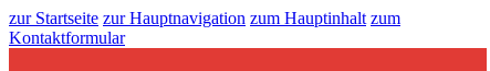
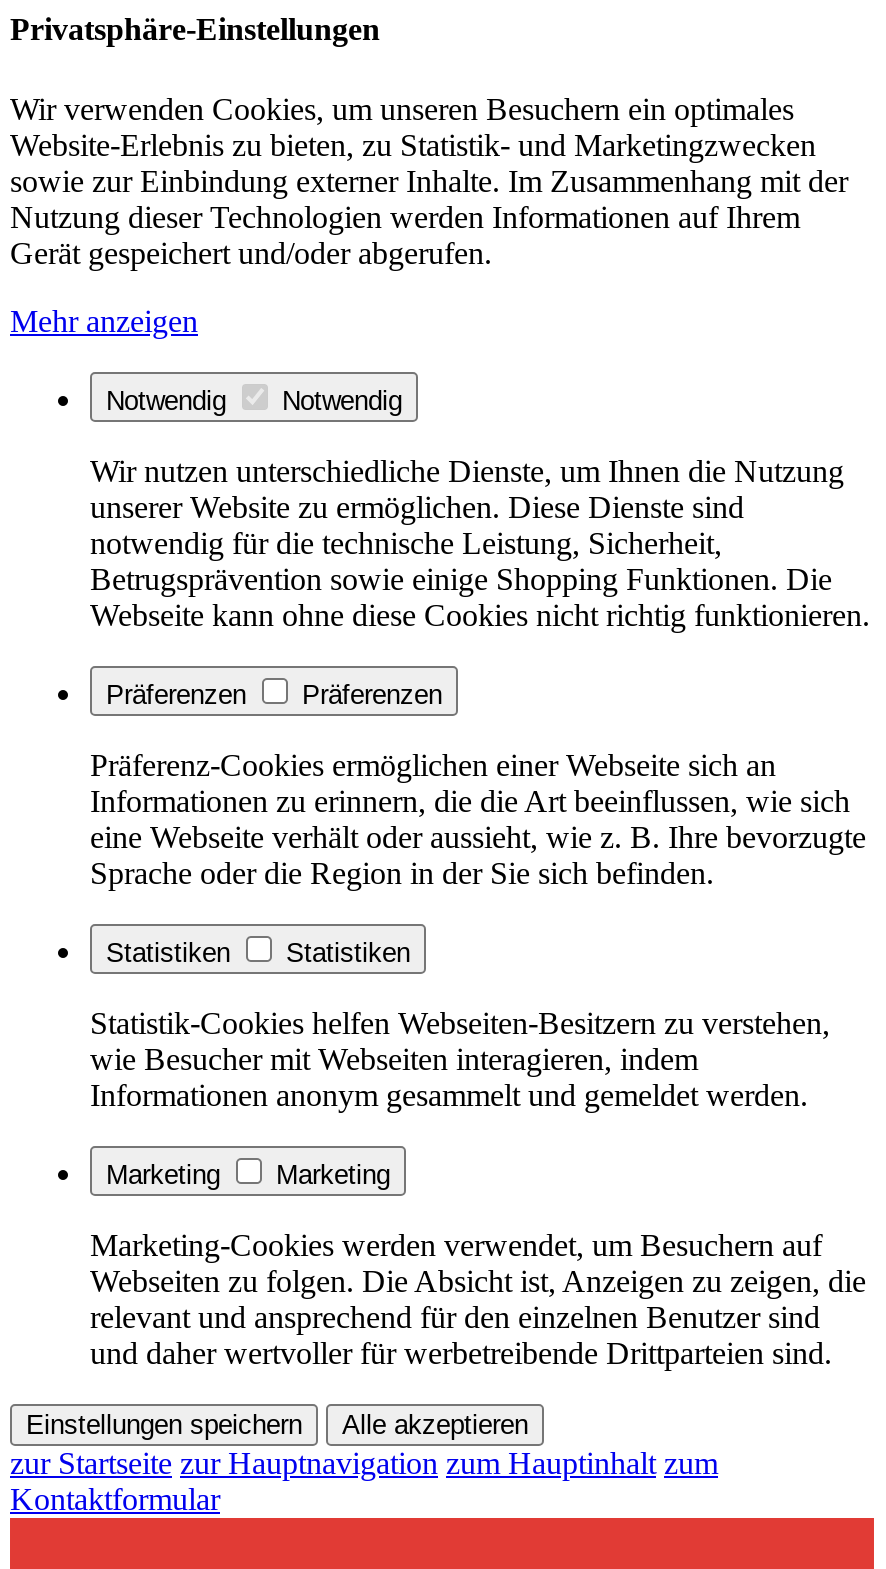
none -> [10,13,870,1439] Privatsphäre-Einstellungen | Wir verwenden Cookies, um unseren Besuchern ein optimales | Website-Erlebnis zu bieten, zu Statistik- und Marketingzwecken | sowie zur Einbindung externer Inhalte. Im Zusammenhang mit der | Nutzung dieser Technologien werden Informationen auf Ihrem | Gerät gespeichert und/oder abgerufen. | Mehr anzeigen | Notwendig | Notwendig | Wir nutzen unterschiedliche Dienste, um Ihnen die Nutzung | unserer Website zu ermöglichen. Diese Dienste sind | notwendig für die technische Leistung, Sicherheit, | Betrugsprävention sowie einige Shopping Funktionen. Die | Webseite kann ohne diese Cookies nicht richtig funktionieren. | Präferenzen | Präferenzen | Präferenz-Cookies ermöglichen einer Webseite sich an | Informationen zu erinnern, die die Art beeinflussen, wie sich | eine Webseite verhält oder aussieht, wie z. B. Ihre bevorzugte | Sprache oder die Region in der Sie sich befinden. | Statistiken | Statistiken | Statistik-Cookies helfen Webseiten-Besitzern zu verstehen, | wie Besucher mit Webseiten interagieren, indem | Informationen anonym gesammelt und gemeldet werden. | Marketing | Marketing | Marketing-Cookies werden verwendet, um Besuchern auf | Webseiten zu folgen. Die Absicht ist, Anzeigen zu zeigen, die | relevant und ansprechend für den einzelnen Benutzer sind | und daher wertvoller für werbetreibende Drittparteien sind. | Einstellungen speichern | Alle akzeptieren

